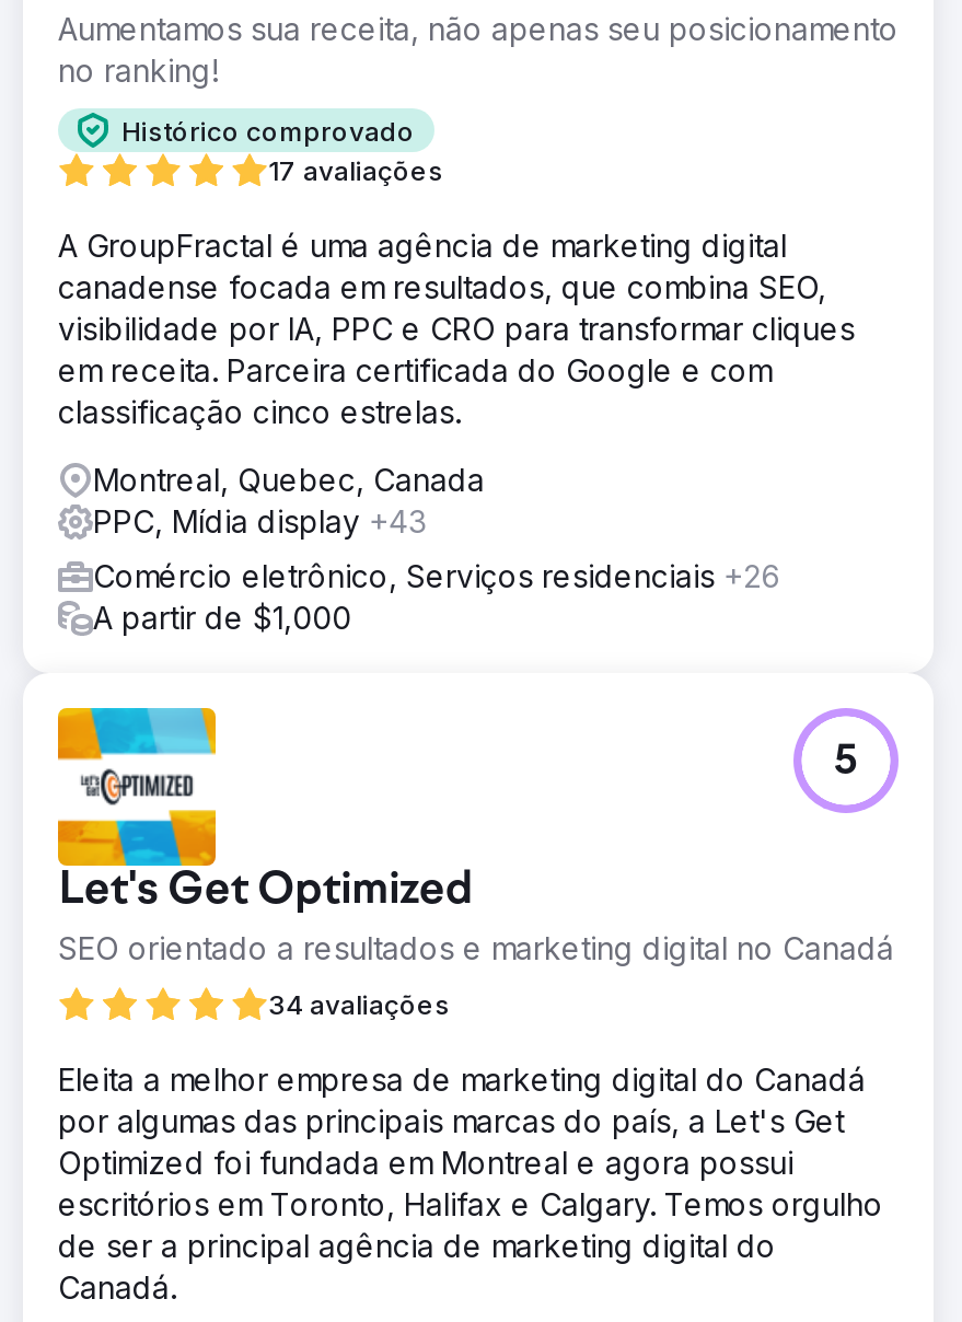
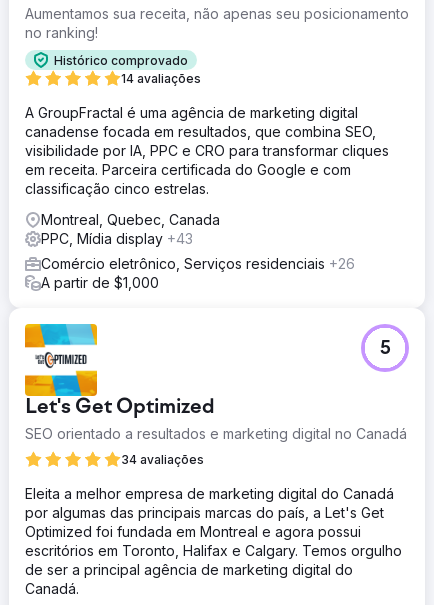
[268,154,443,187] 17 avaliações -> [121,71,201,86] 14 avaliações

